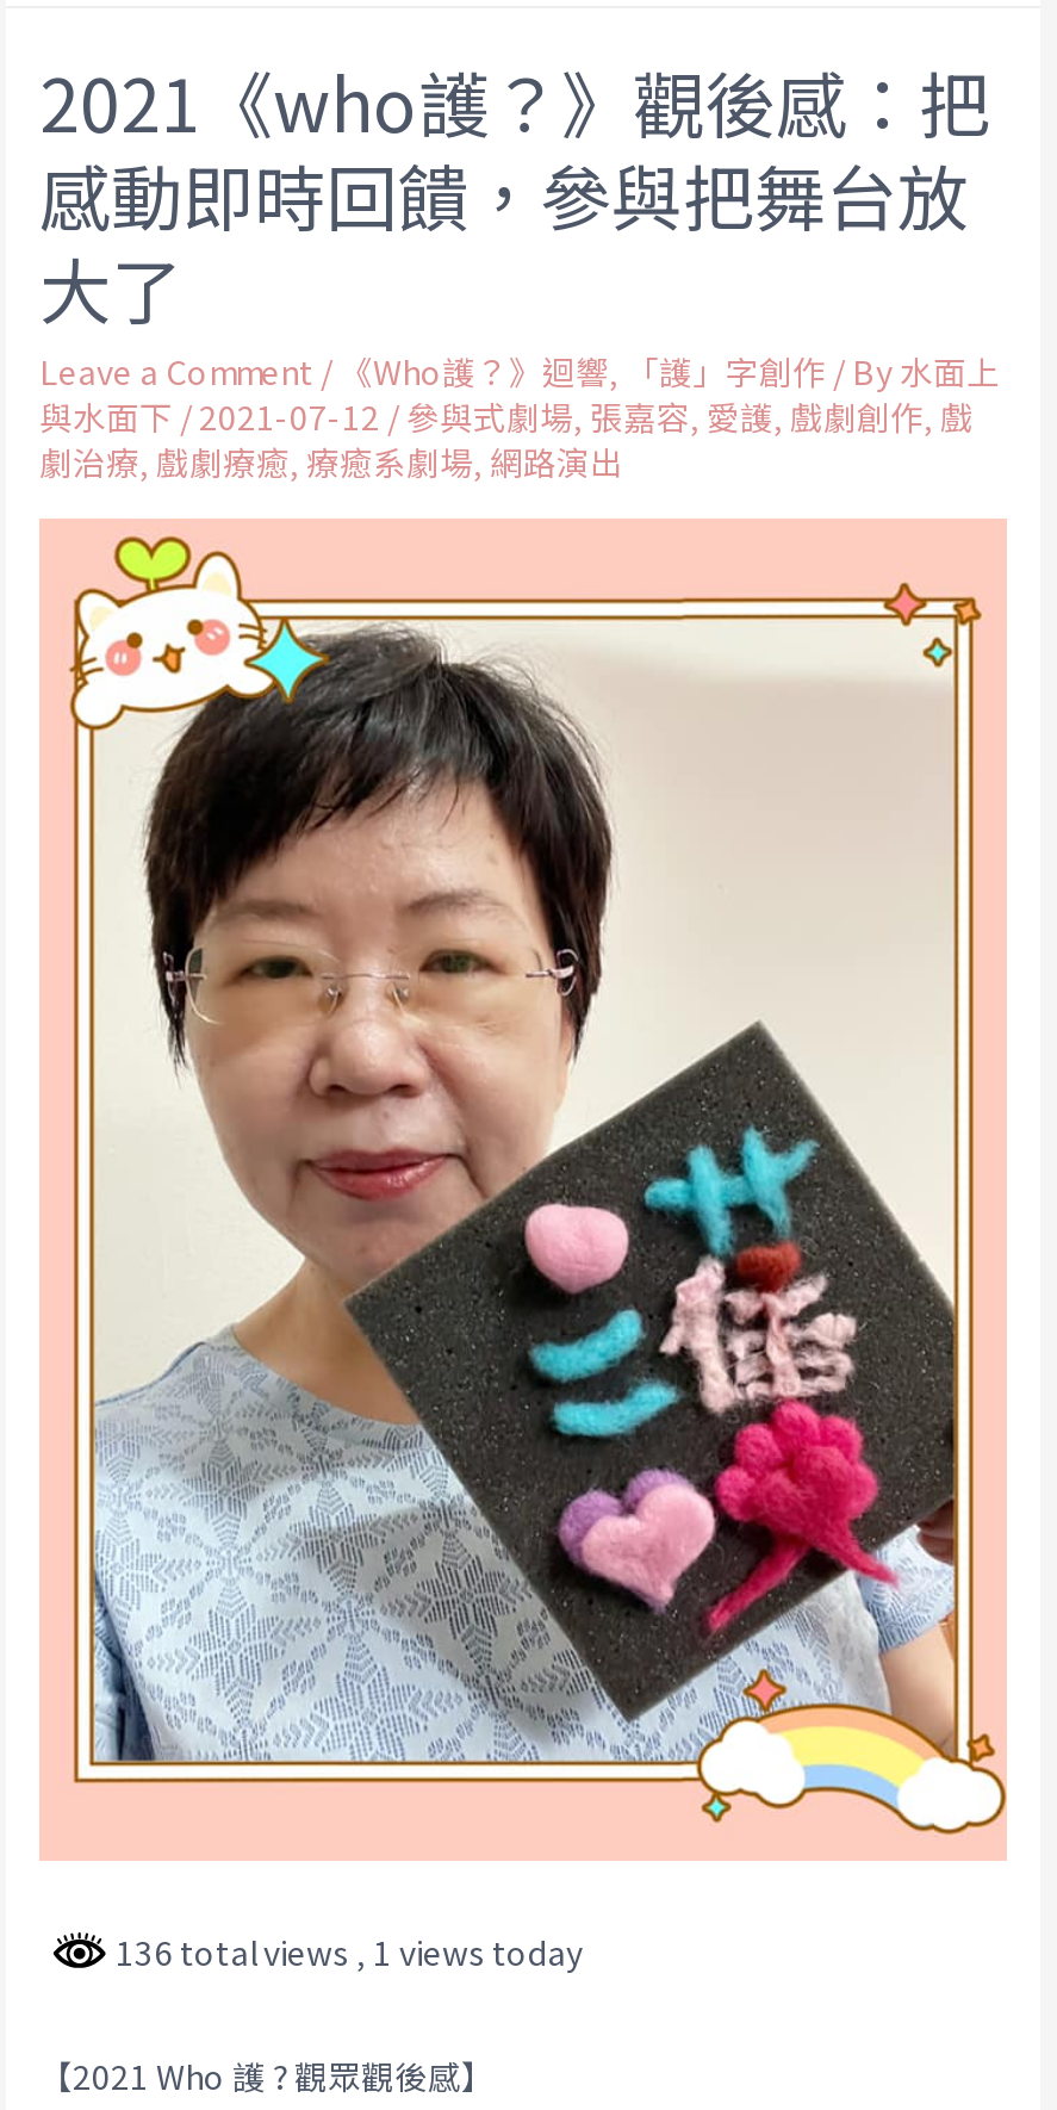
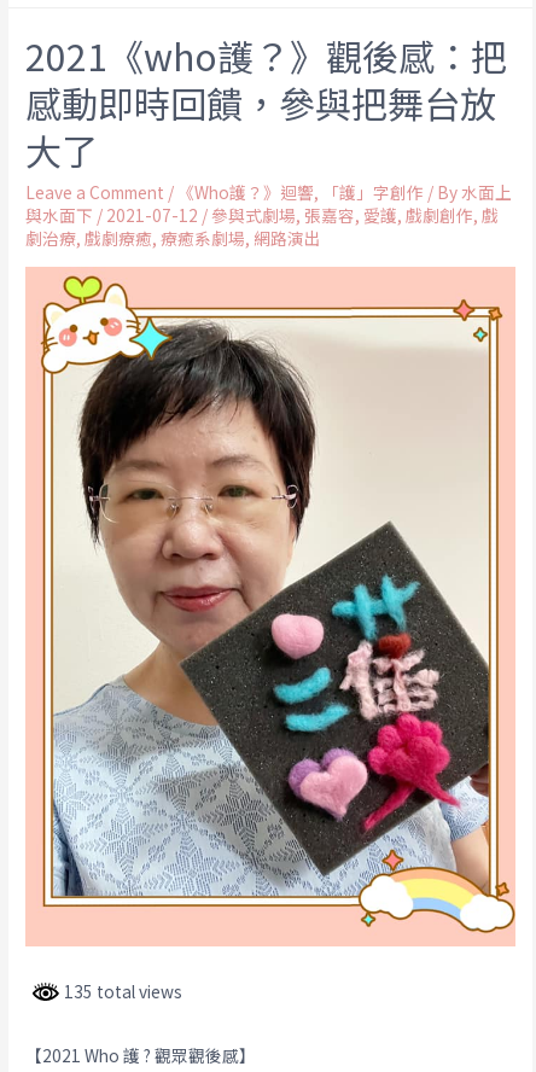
[108,1927,583,1975] 136 total views, 1 views today -> [60,980,182,1004] 135 total views

